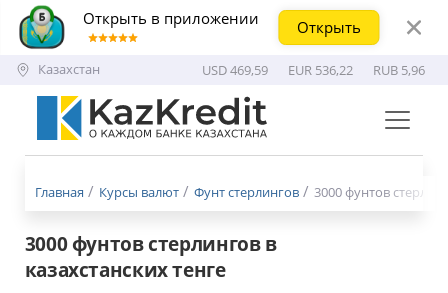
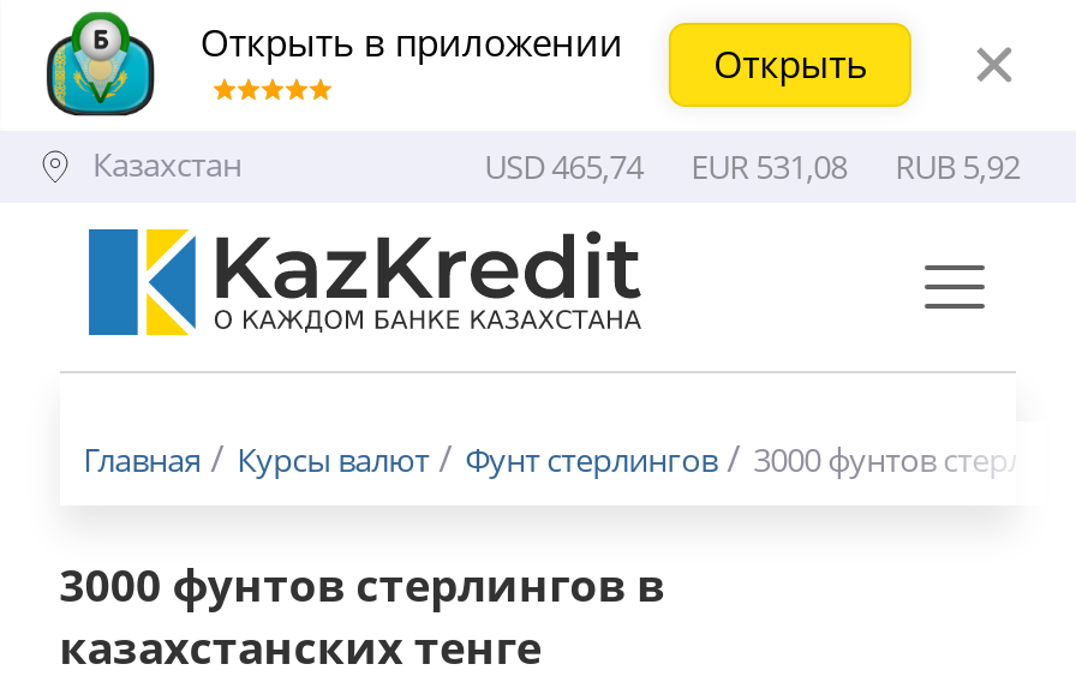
[202,61,268,79] USD 469,59 -> [484,145,643,189] USD 465,74
[288,61,353,79] EUR 536,22 -> [691,145,847,189] EUR 531,08
[373,61,425,79] RUB 5,96 -> [895,145,1020,189] RUB 5,92

